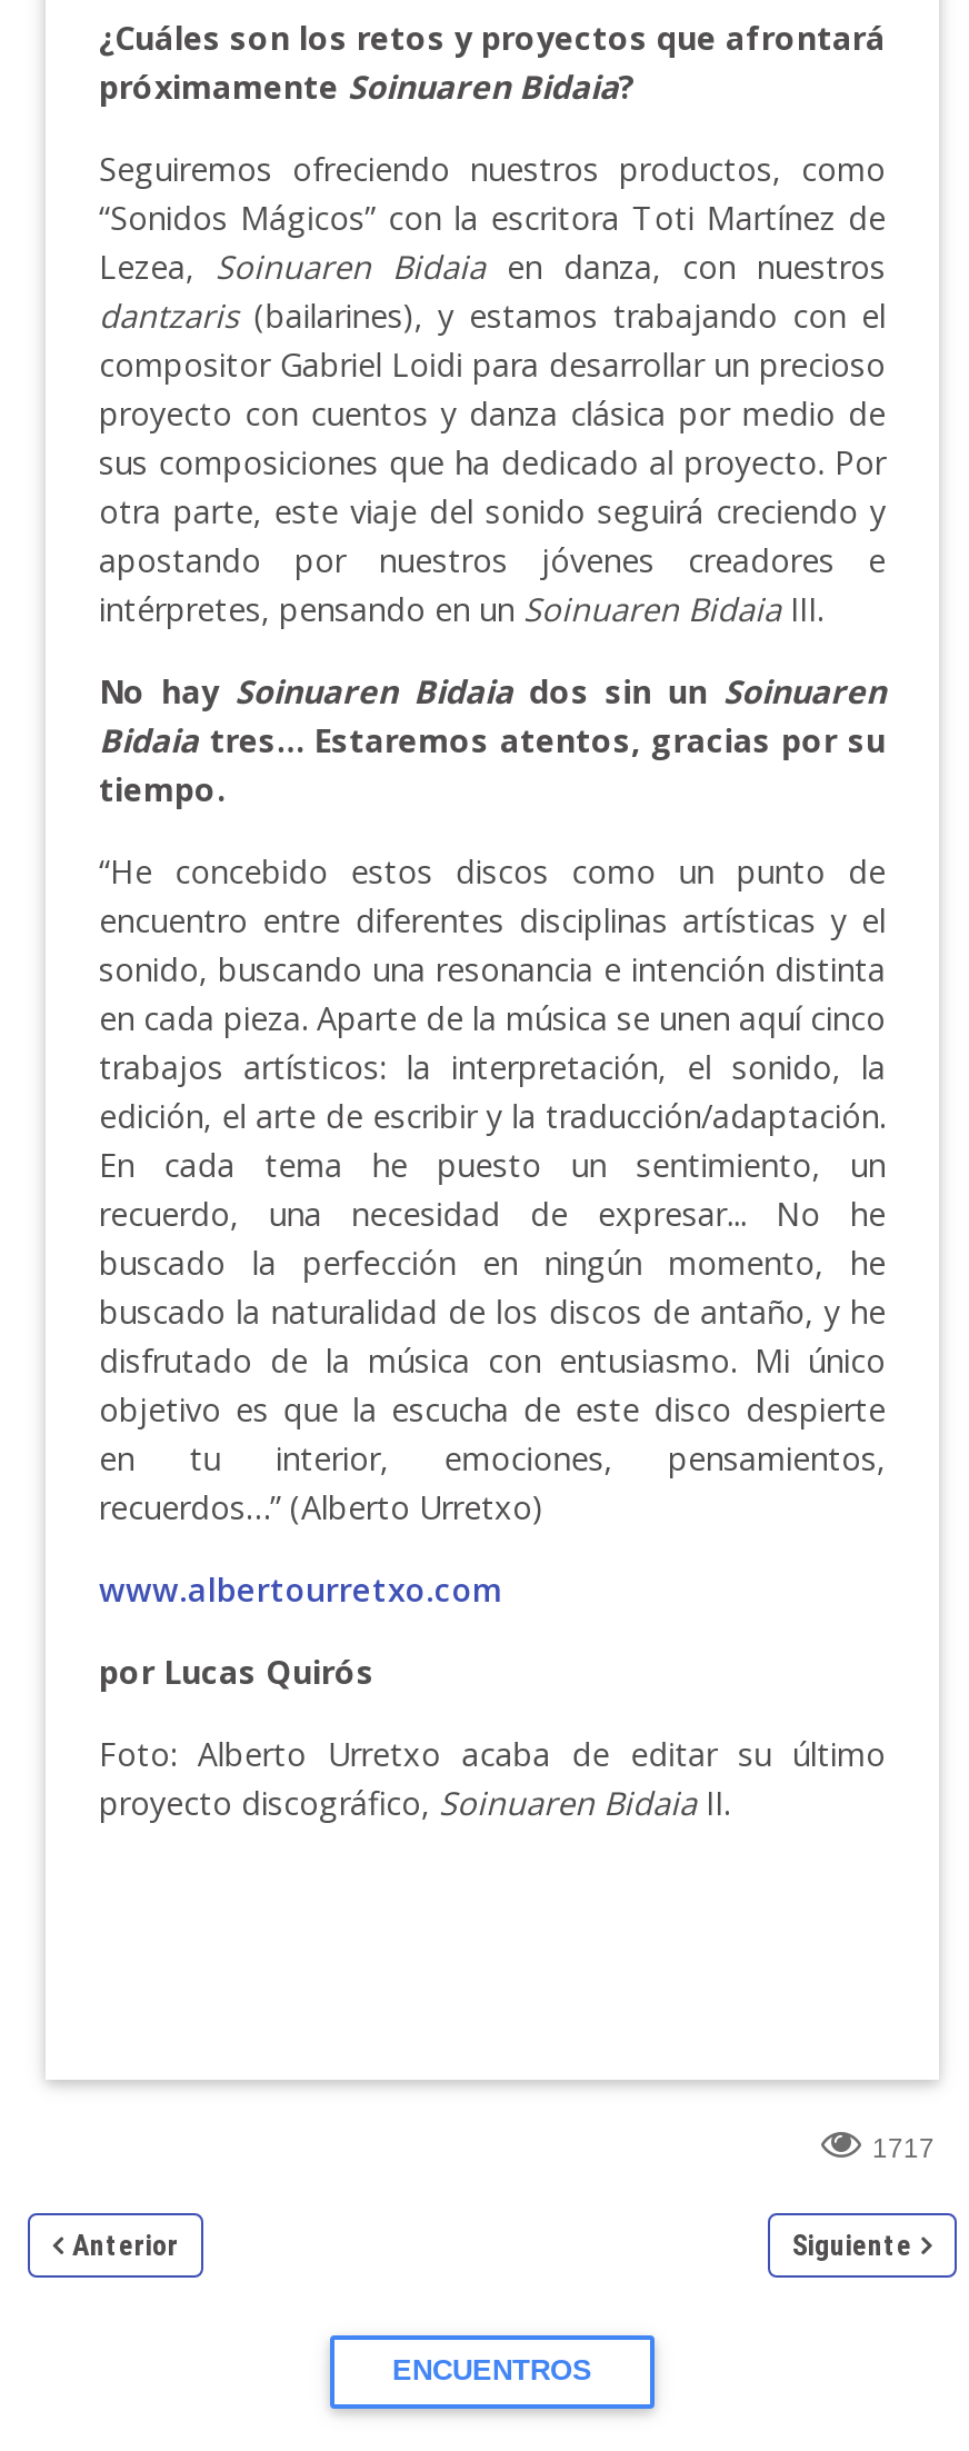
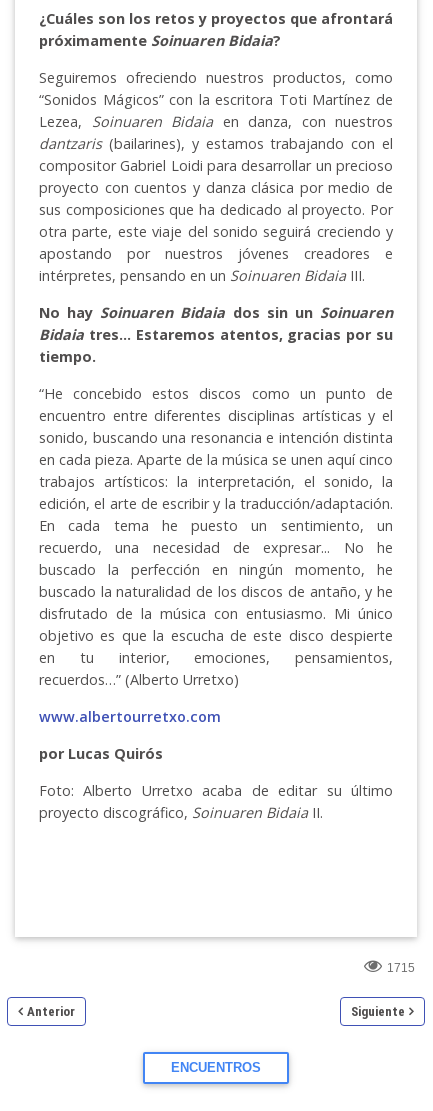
[872,2134,935,2166] 1717 -> [387,962,415,976] 1715

